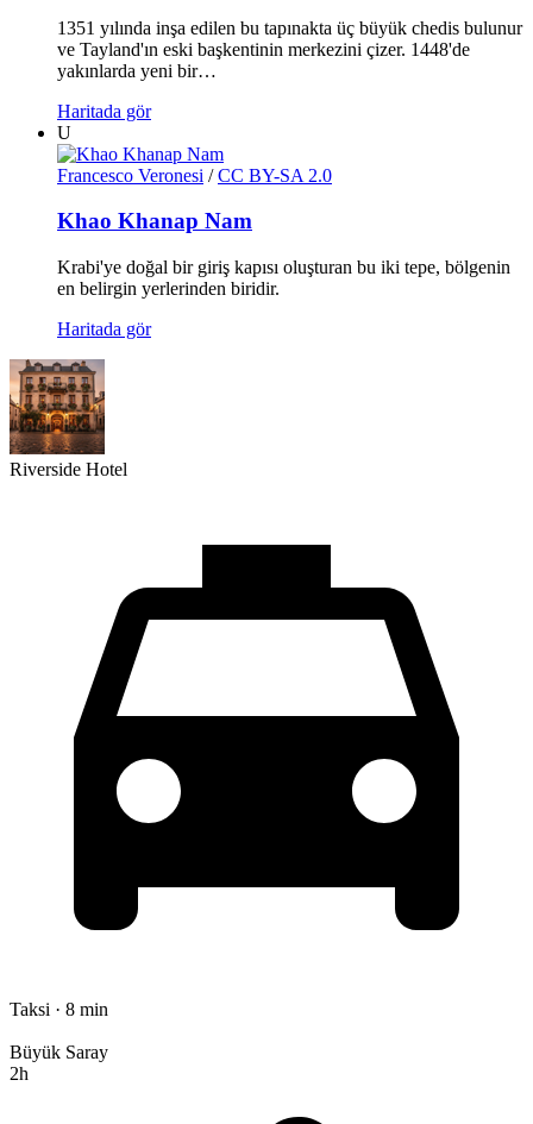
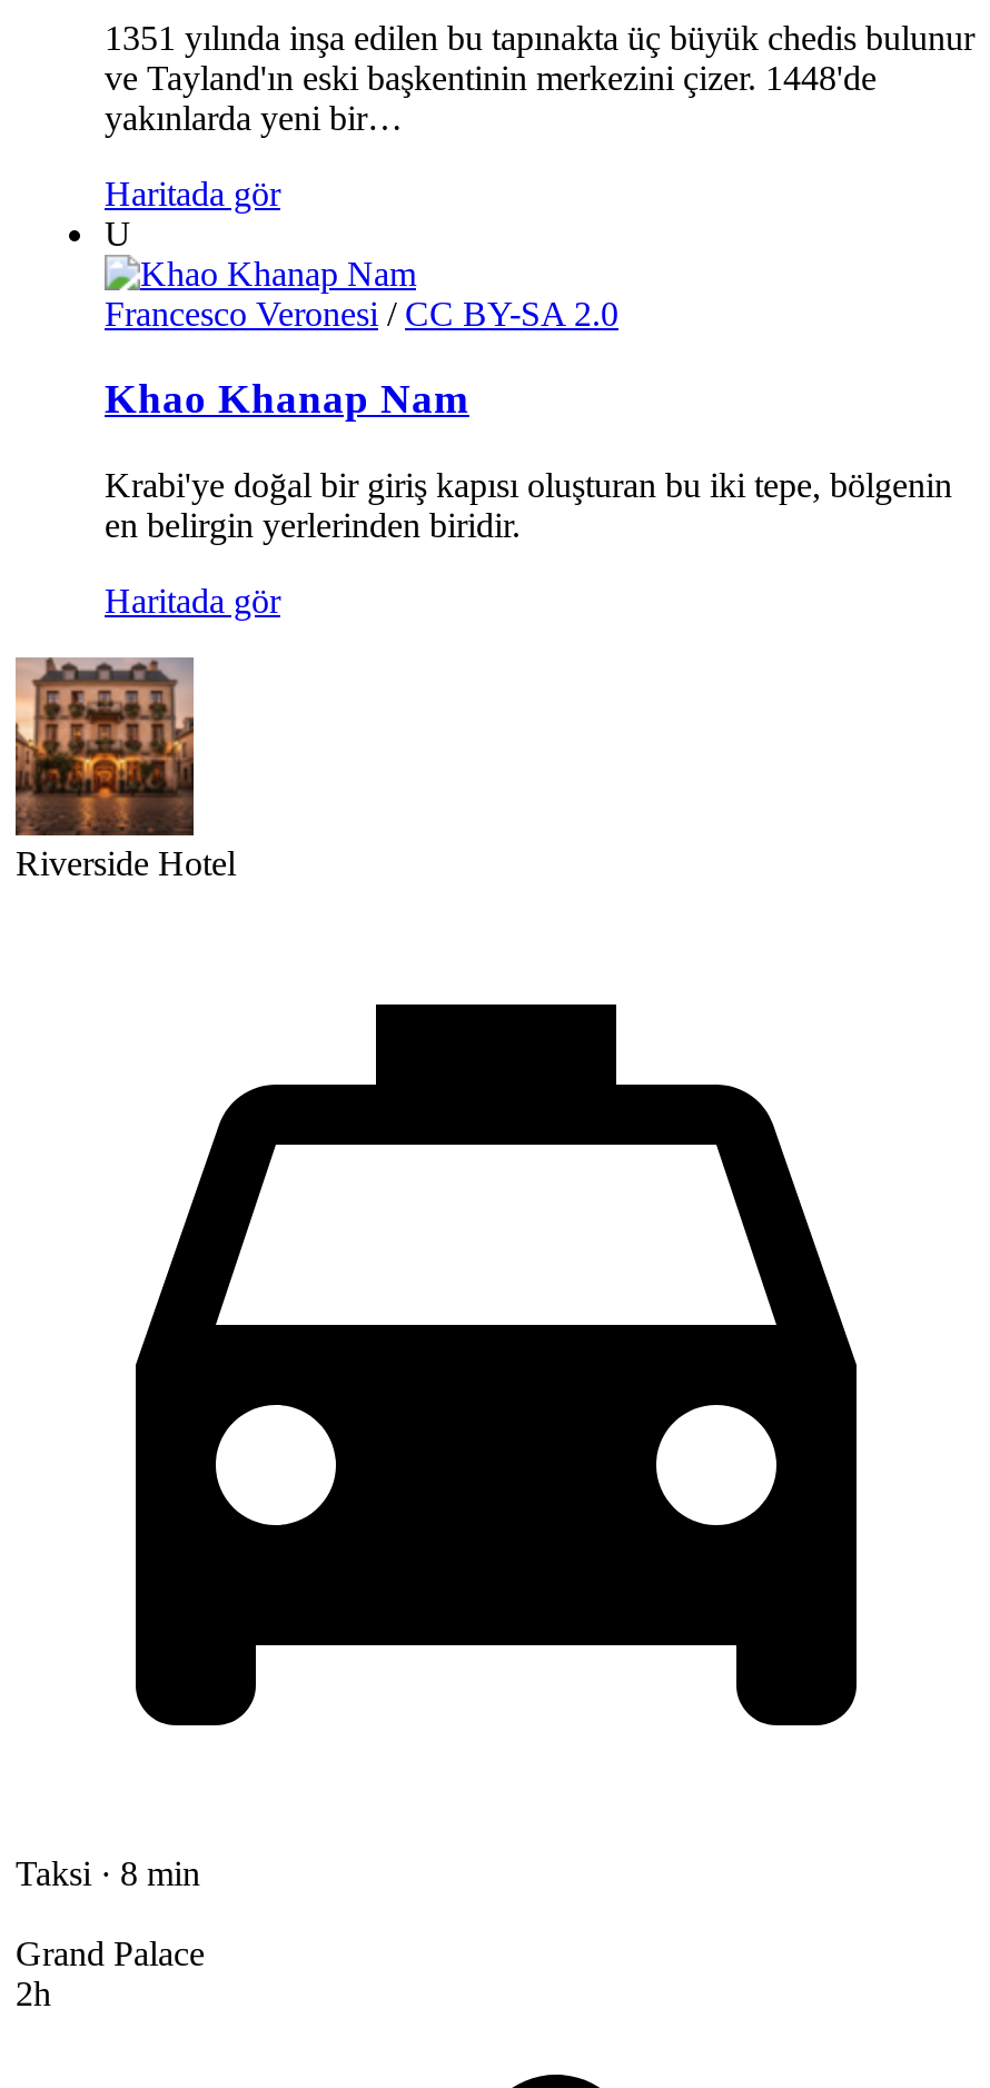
[10,1042,108,1062] Büyük Saray -> [16,1934,205,1972] Grand Palace

